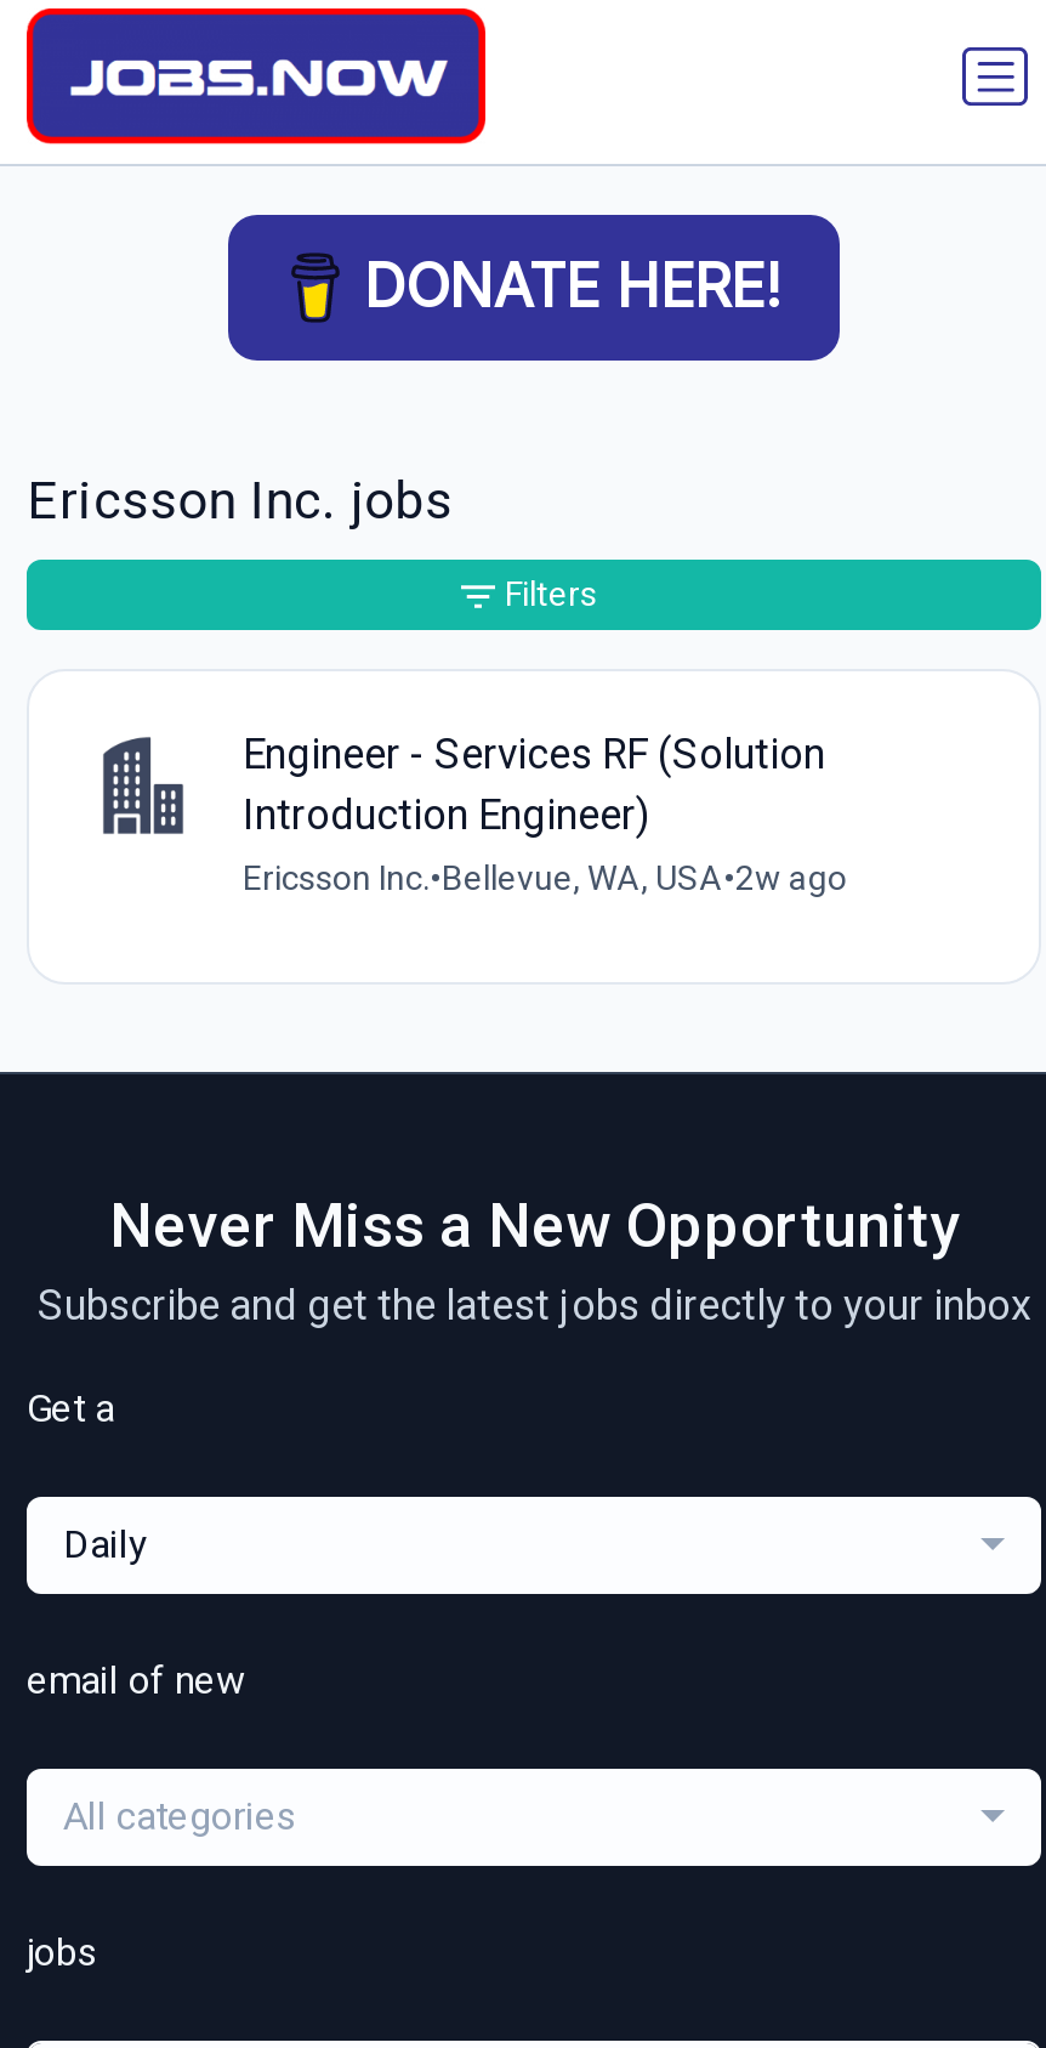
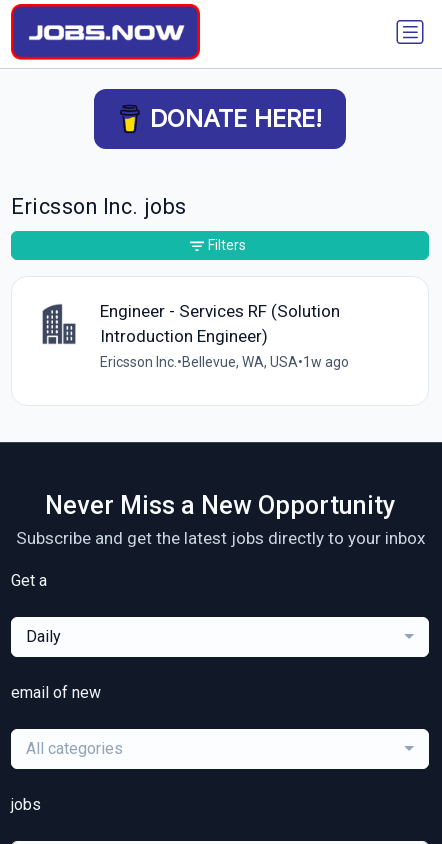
[243,858,847,897] Ericsson Inc.•Bellevue, WA, USA•2w ago -> [100,354,349,370] Ericsson Inc.•Bellevue, WA, USA•1w ago

